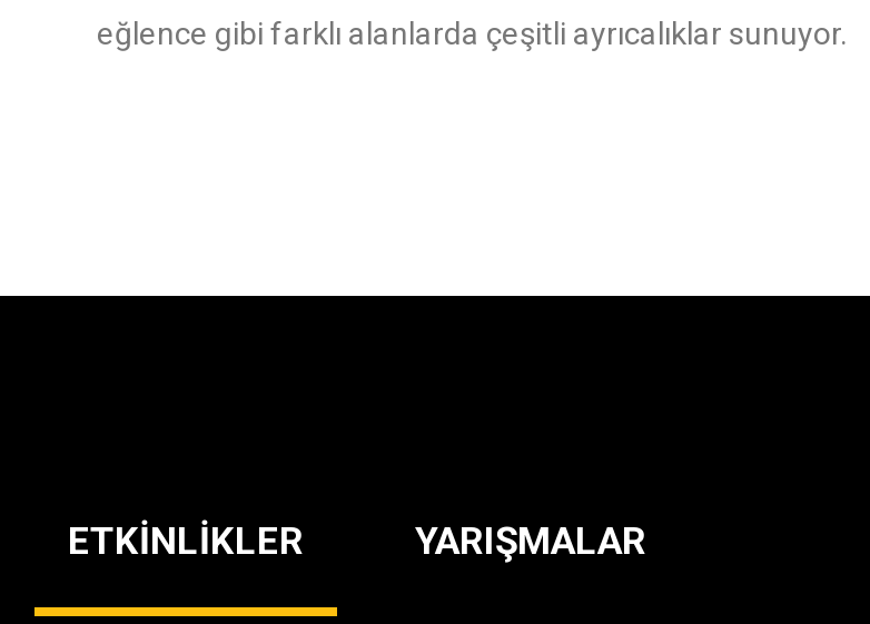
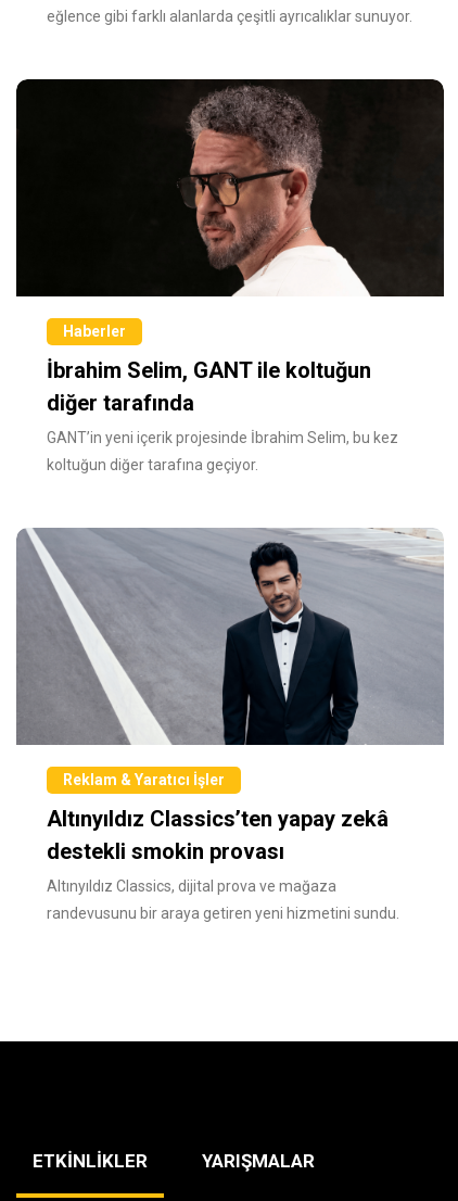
none -> [15,78,445,473] [image] | Haberler | İbrahim Selim, GANT ile koltuğun | diğer tarafında | GANT’in yeni içerik projesinde İbrahim Selim, bu kez | koltuğun diğer tarafına geçiyor.
none -> [15,527,445,921] [image] | Reklam & Yaratıcı İşler | Altınyıldız Classics’ten yapay zekâ | destekli smokin provası | Altınyıldız Classics, dijital prova ve mağaza | randevusunu bir araya getiren yeni hizmetini sundu.

